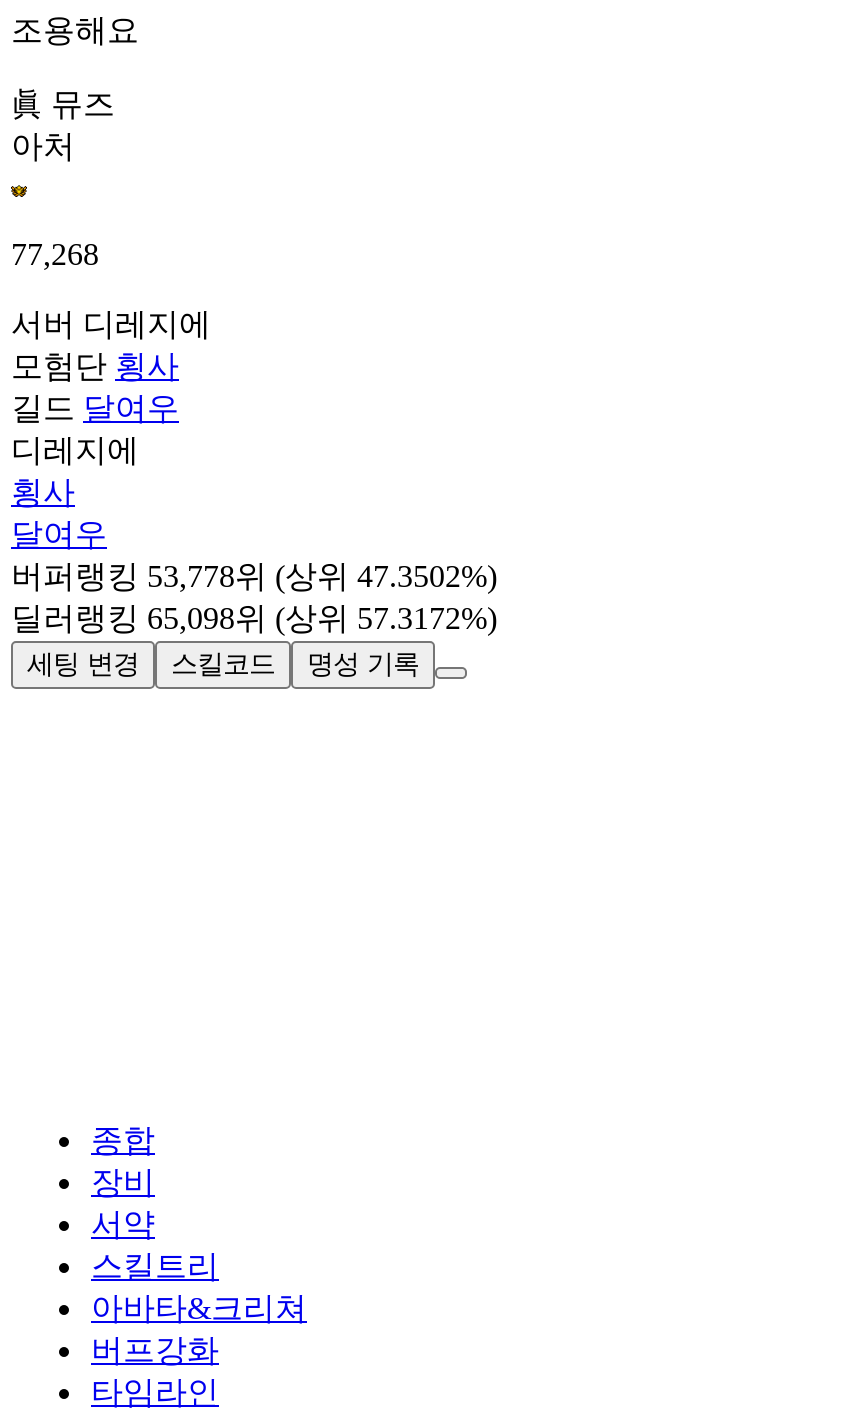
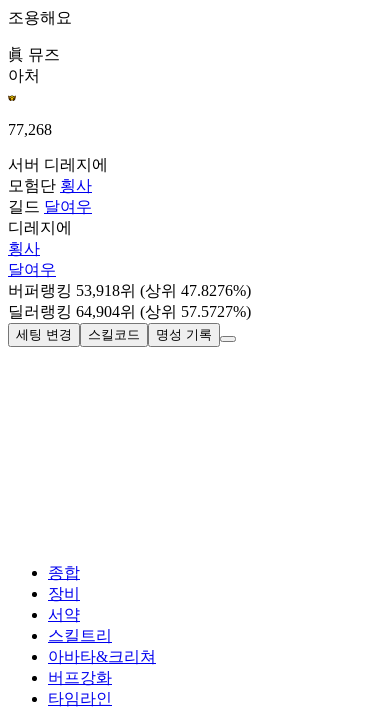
[11,559,497,593] 버퍼랭킹 53,778위 (상위 47.3502%) -> [8,282,251,299] 버퍼랭킹 53,918위 (상위 47.8276%)
[11,601,497,635] 딜러랭킹 65,098위 (상위 57.3172%) -> [8,303,251,320] 딜러랭킹 64,904위 (상위 57.5727%)

